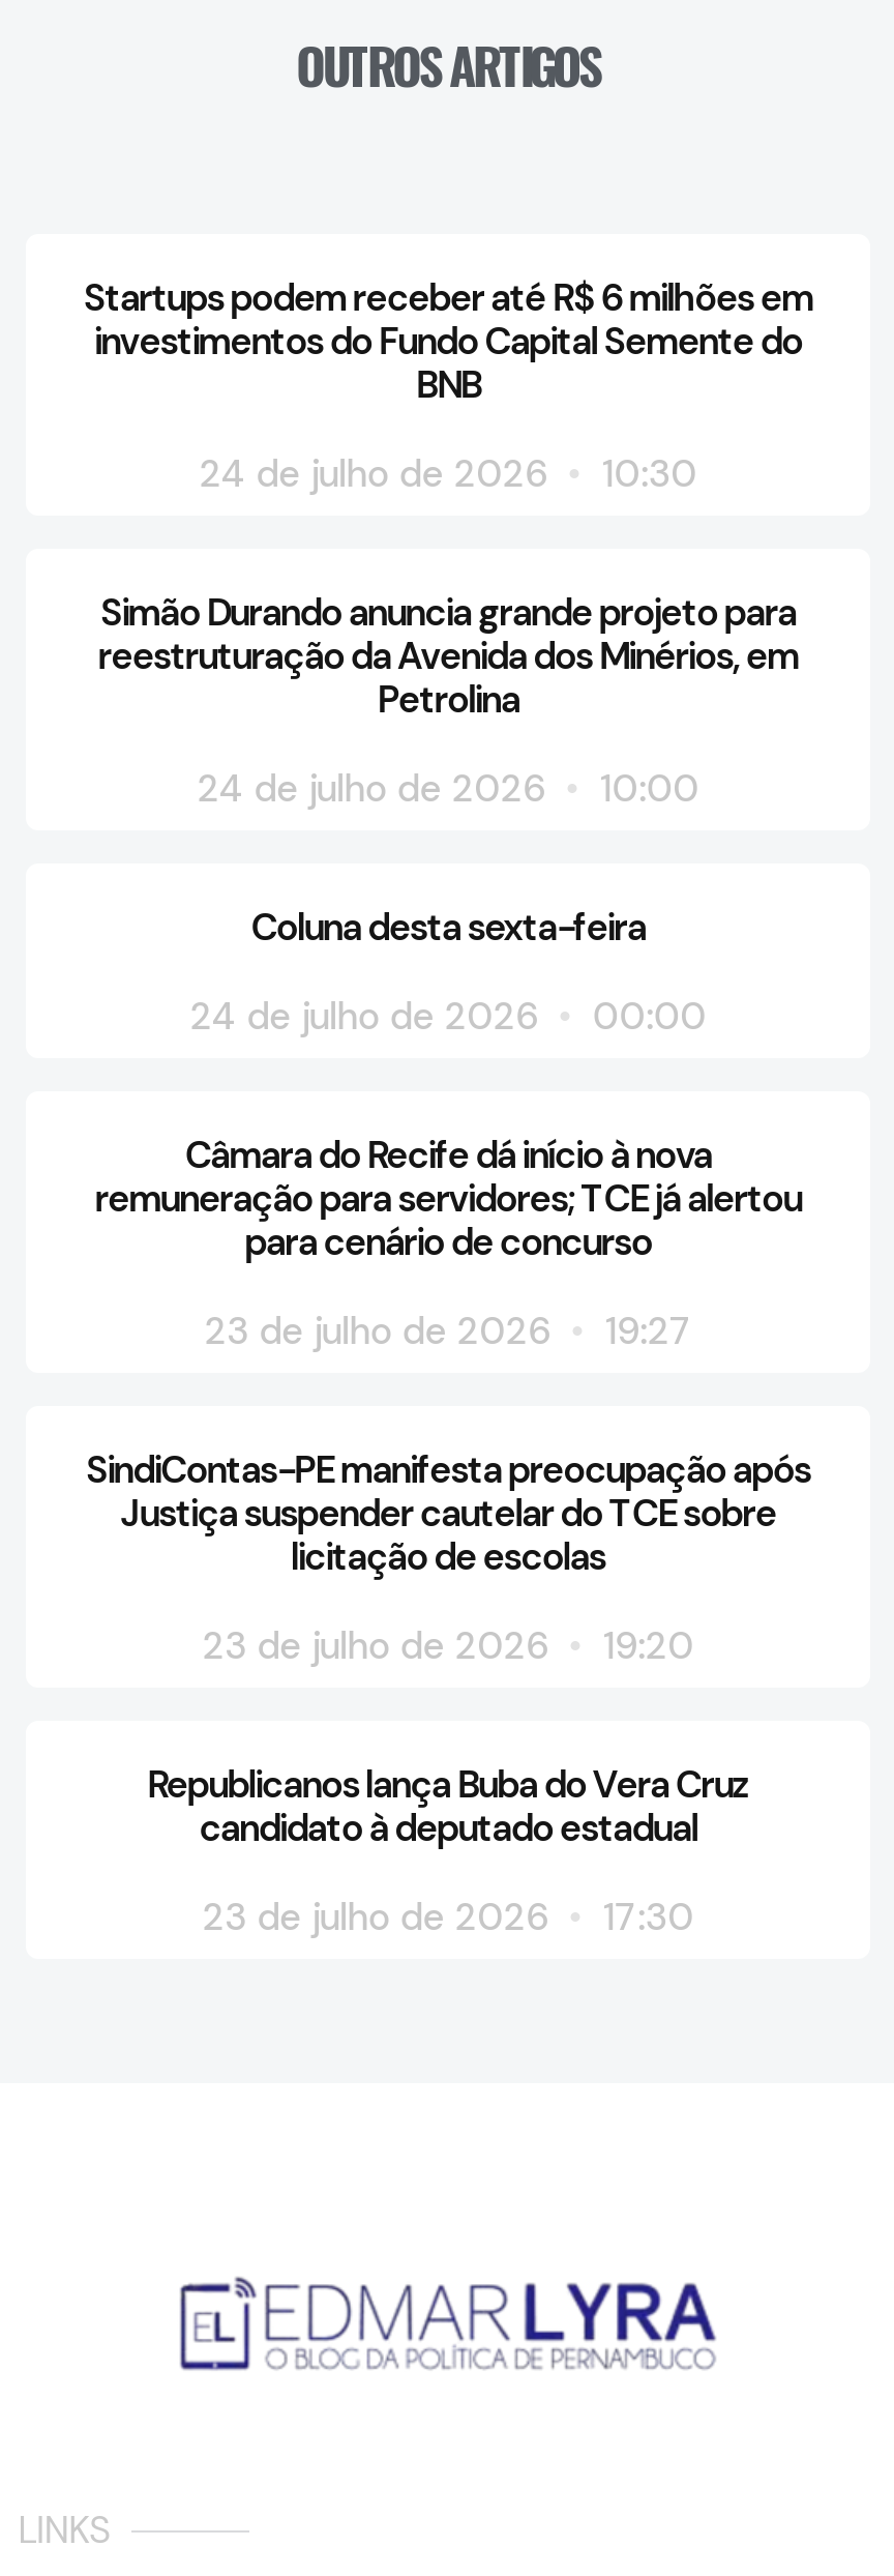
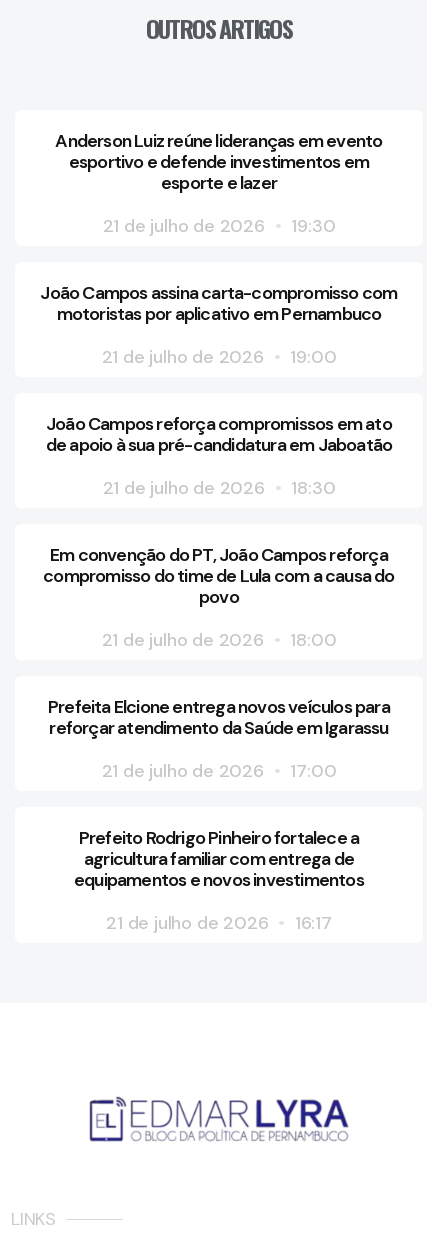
[83,274,813,410] Startups podem receber até R$ 6 milhões em | investimentos do Fundo Capital Semente do | BNB -> [55,129,382,195] Anderson Luiz reúne lideranças em evento | esportivo e defende investimentos em | esporte e lazer
[199,450,697,499] 24 de julho de 2026 | 10:30 -> [103,214,335,238] 21 de julho de 2026 | 19:30
[98,588,798,725] Simão Durando anuncia grande projeto para | reestruturação da Avenida dos Minérios, em | Petrolina -> [40,281,397,326] João Campos assina carta-compromisso com | motoristas por aplicativo em Pernambuco
[197,764,699,814] 24 de julho de 2026 | 10:00 -> [102,345,336,369] 21 de julho de 2026 | 19:00
[251,903,645,953] Coluna desta sexta-feira -> [46,412,392,457] João Campos reforça compromissos em ato | de apoio à sua pré-candidatura em Jaboatão
[190,992,706,1042] 24 de julho de 2026 | 00:00 -> [103,476,335,500] 21 de julho de 2026 | 18:30
[95,1131,801,1267] Câmara do Recife dá início à nova | remuneração para servidores; TCE já alertou | para cenário de concurso -> [43,543,395,609] Em convenção do PT, João Campos reforça | compromisso do time de Lula com a causa do | povo
[204,1307,692,1357] 23 de julho de 2026 | 19:27 -> [102,628,336,652] 21 de julho de 2026 | 18:00
[86,1446,810,1582] SindiContas-PE manifesta preocupação após | Justiça suspender cautelar do TCE sobre | licitação de escolas -> [48,695,390,740] Prefeita Elcione entrega novos veículos para | reforçar atendimento da Saúde em Igarassu
[202,1622,694,1671] 23 de julho de 2026 | 19:20 -> [102,759,336,783] 21 de julho de 2026 | 17:00
[147,1760,749,1854] Republicanos lança Buba do Vera Cruz | candidato à deputado estadual -> [74,826,364,892] Prefeito Rodrigo Pinheiro fortalece a | agricultura familiar com entrega de | equipamentos e novos investimentos
[202,1893,694,1943] 23 de julho de 2026 | 17:30 -> [106,911,332,935] 21 de julho de 2026 | 16:17

